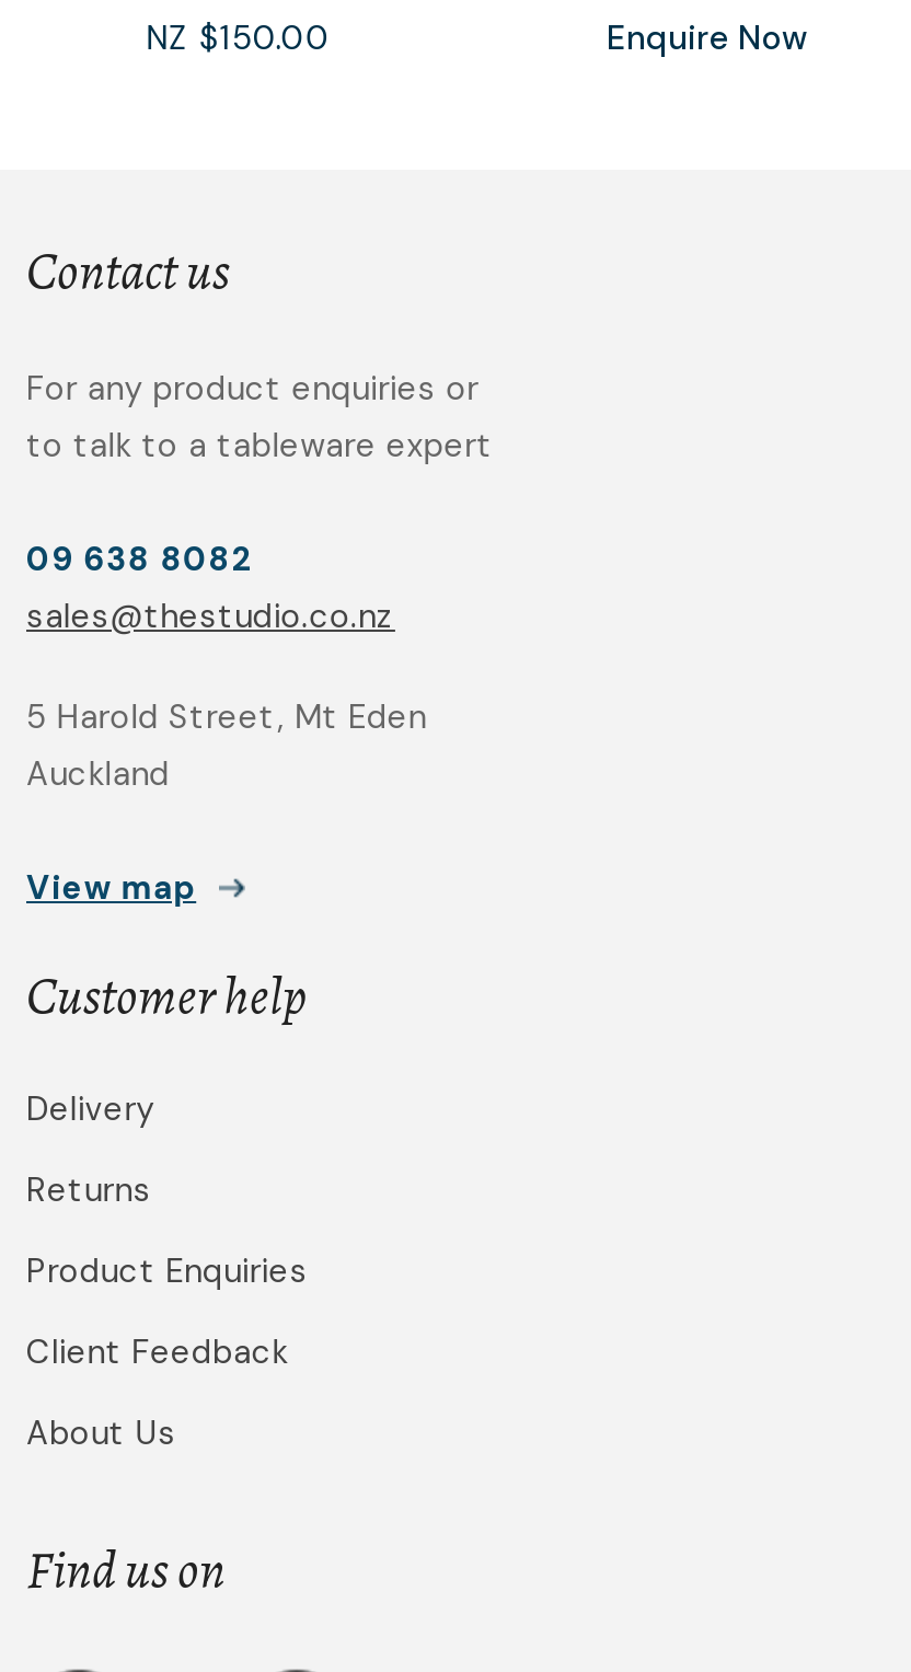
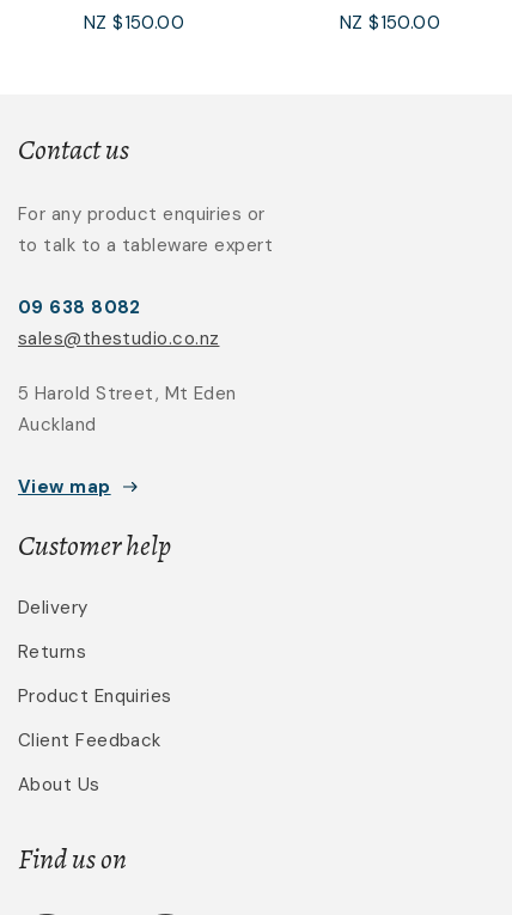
[607,16,808,60] Enquire Now -> [339,11,440,34] NZ $150.00

